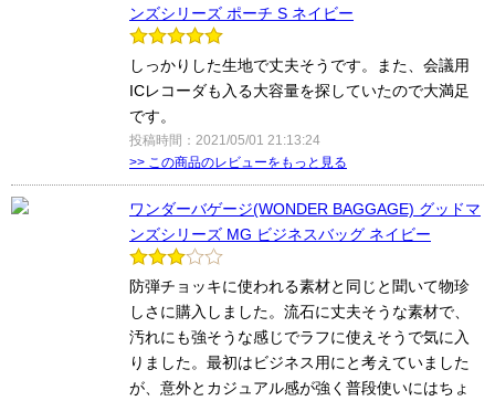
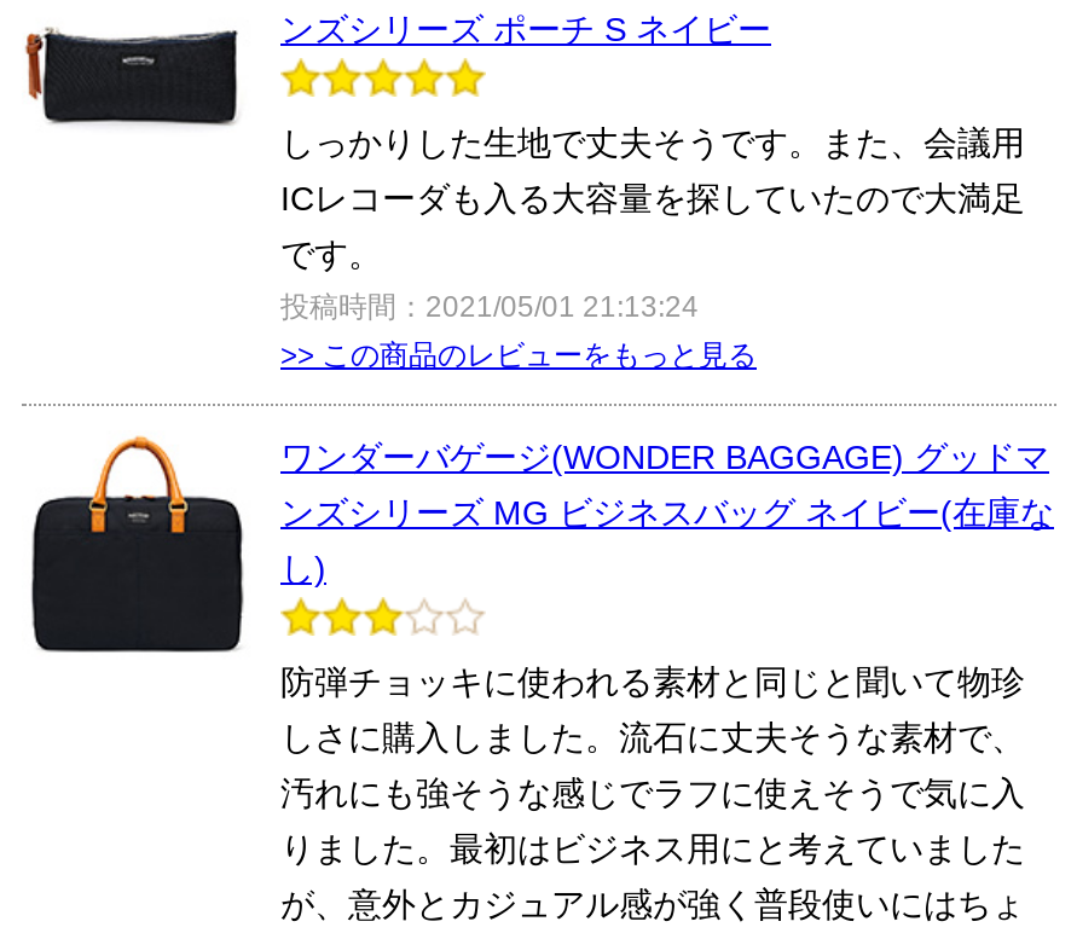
none -> [24,27,239,128] [image]
none -> [22,433,247,655] [image]
[129,225,431,243] ンズシリーズ MG ビジネスバッグ ネイビー -> [280,493,1054,587] ンズシリーズ MG ビジネスバッグ ネイビー(在庫な | し)

